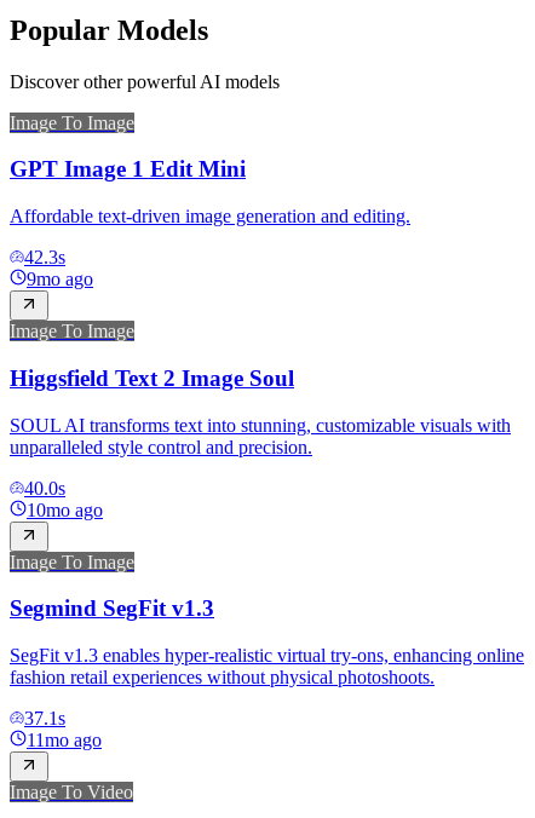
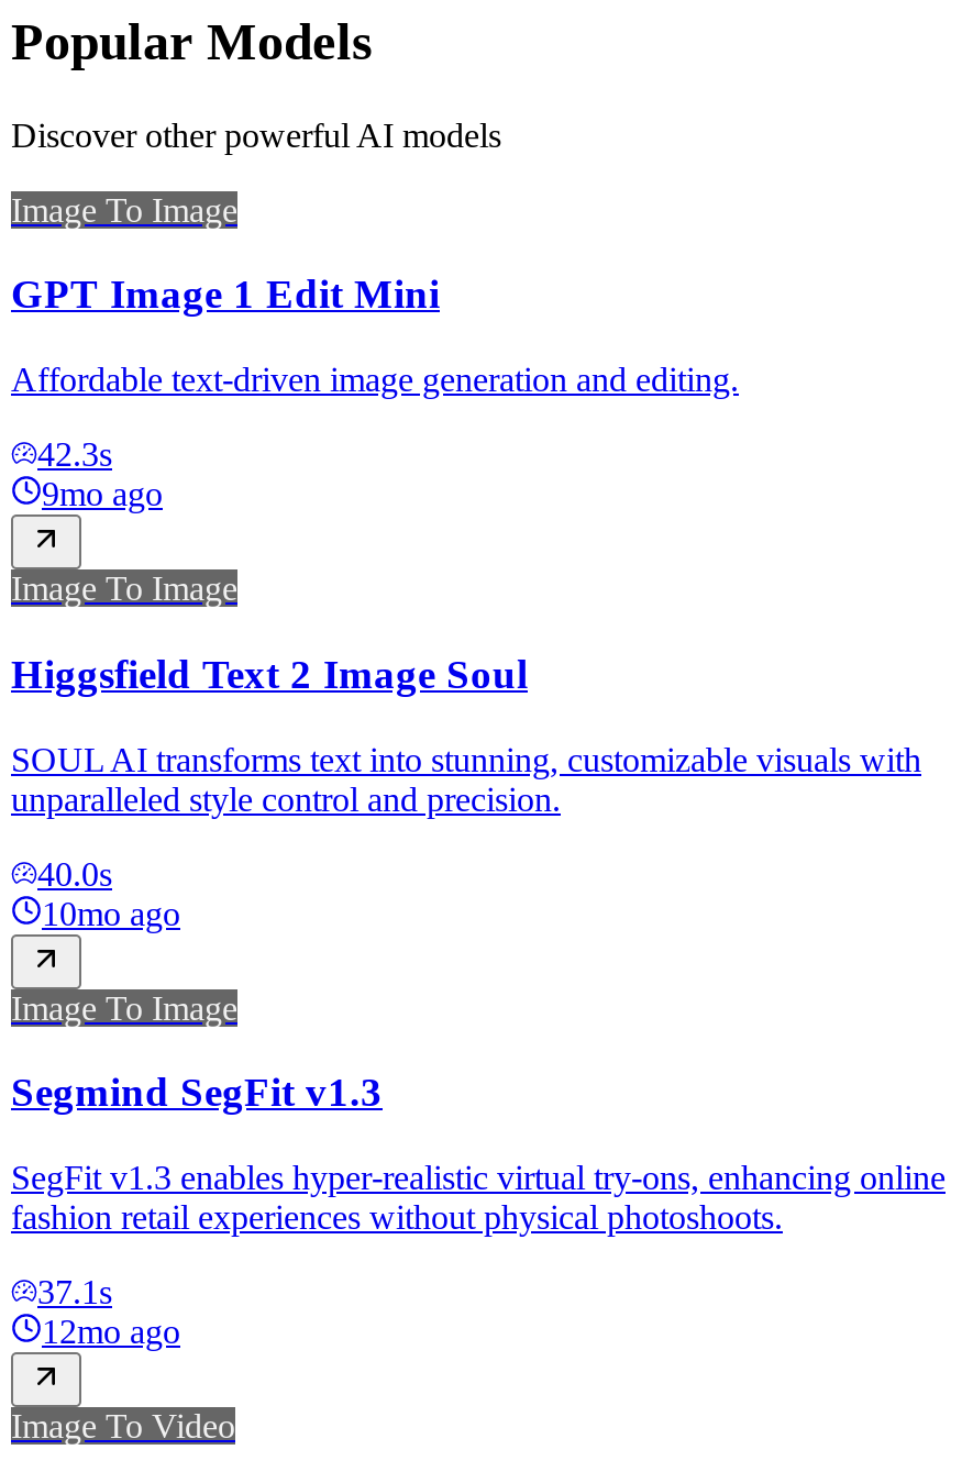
[27,730,102,750] 11mo ago -> [42,1312,180,1350] 12mo ago

